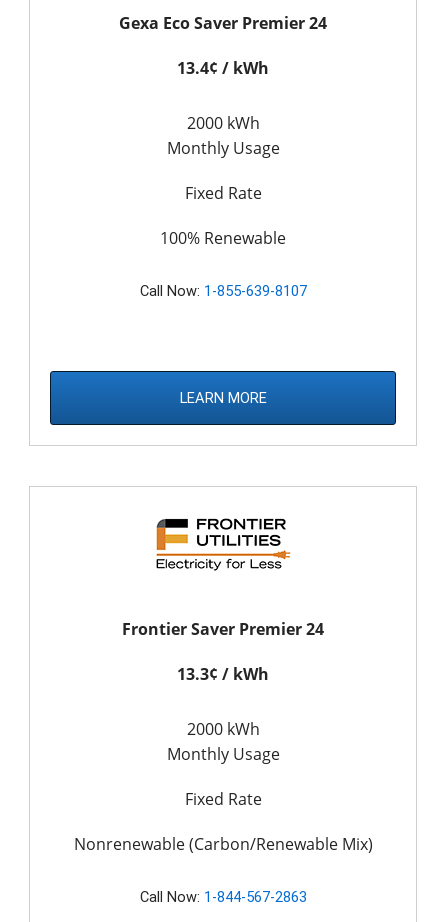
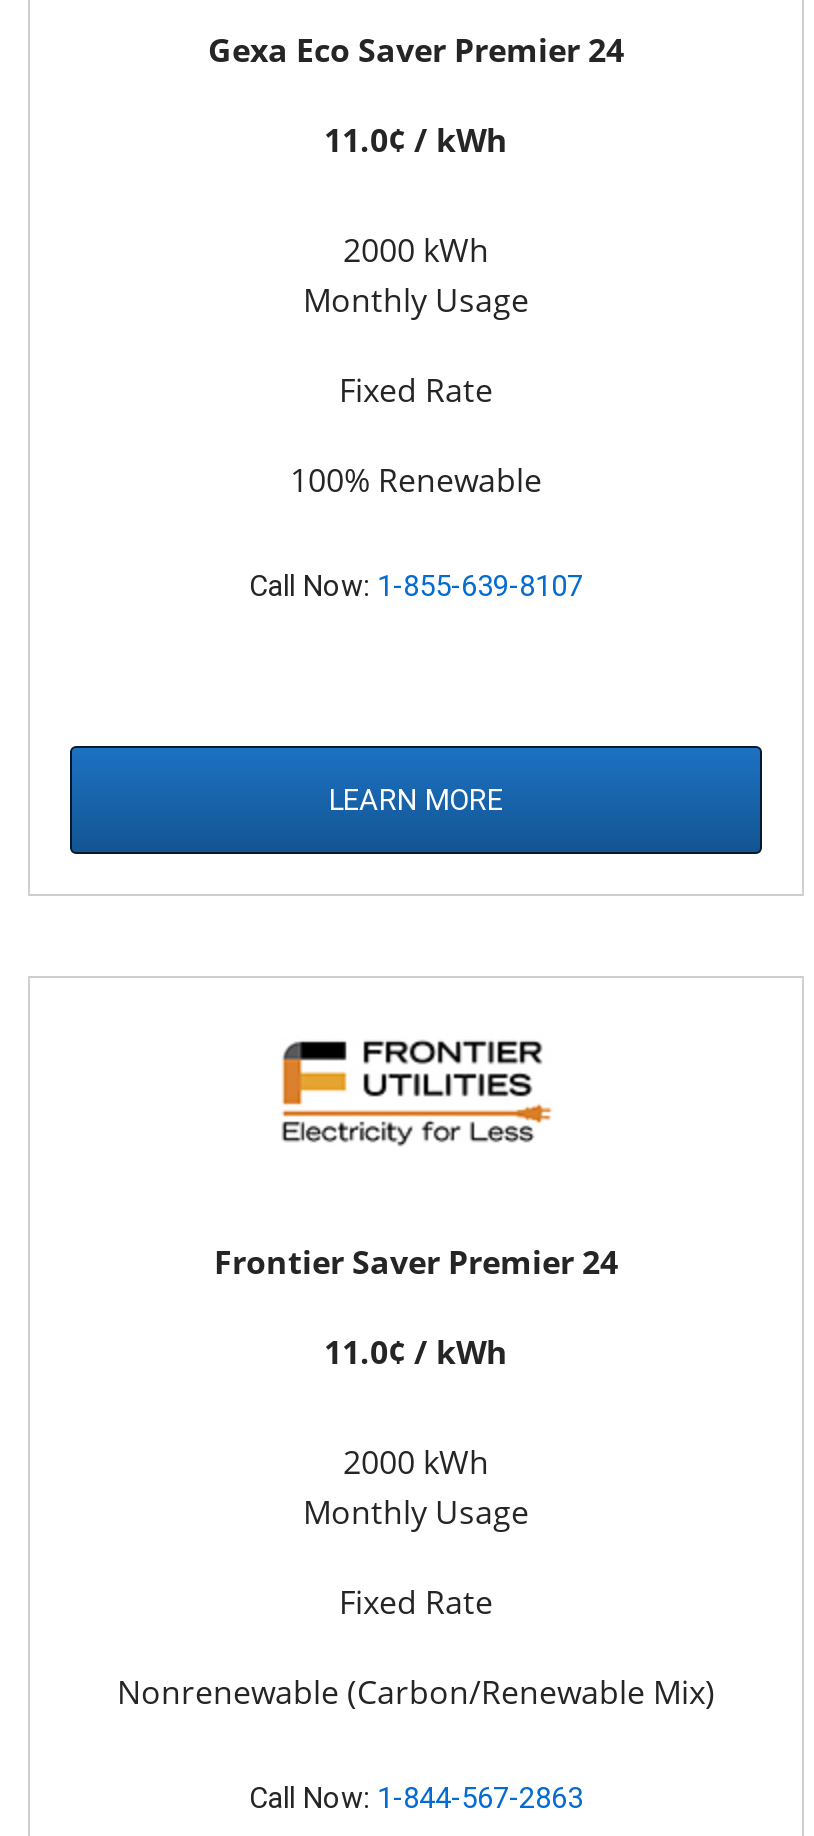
[177,57,269,79] 13.4¢ / kWh -> [324,119,508,163] 11.0¢ / kWh
[177,663,269,685] 13.3¢ / kWh -> [324,1330,508,1374] 11.0¢ / kWh

